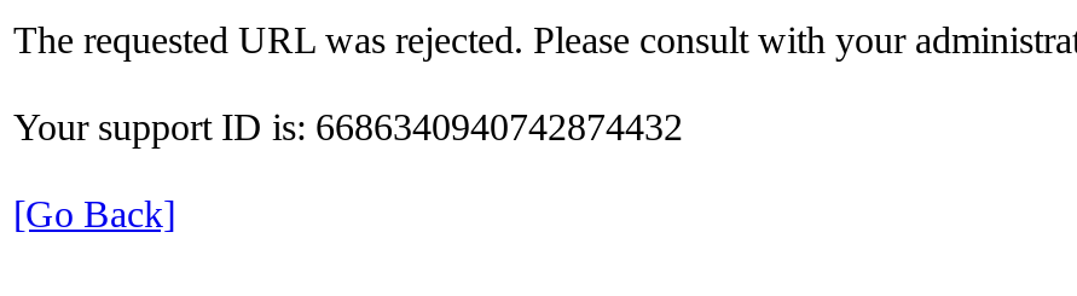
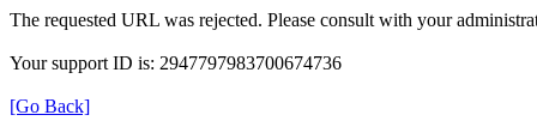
[13,106,683,147] Your support ID is: 6686340940742874432 -> [10,53,342,73] Your support ID is: 2947797983700674736

